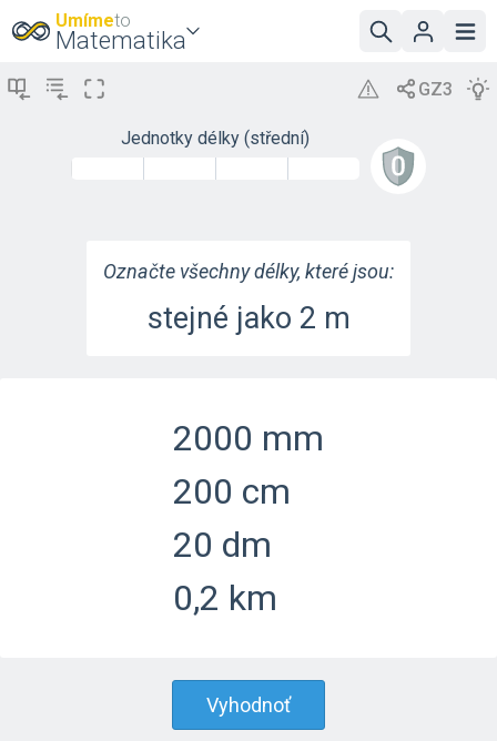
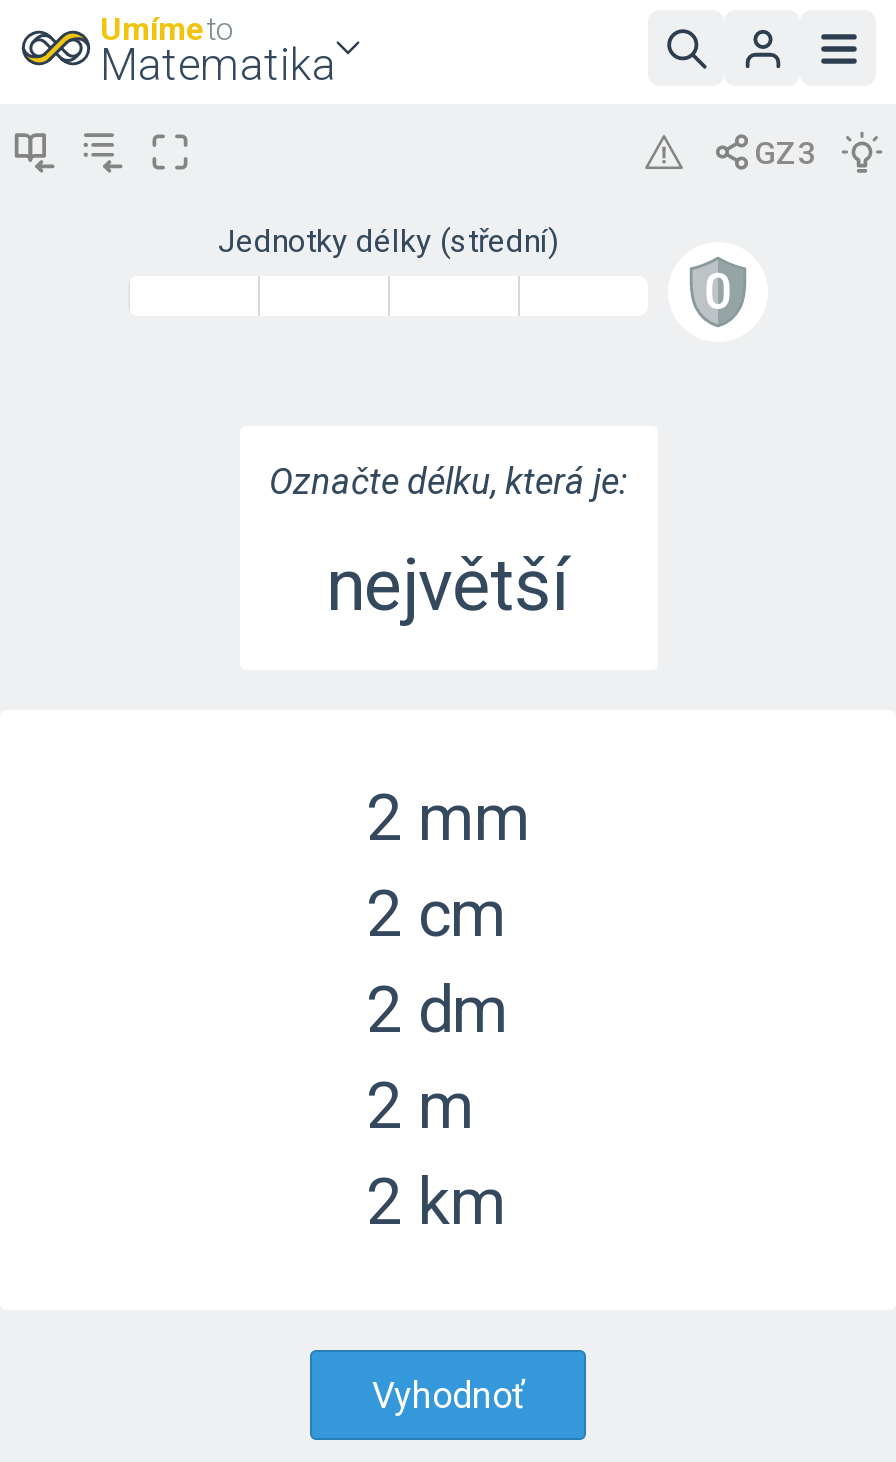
[103,260,394,283] Označte všechny délky, které jsou: -> [269,460,627,502] Označte délku, která je:
[147,300,350,336] stejné jako 2 m -> [326,544,570,628] největší
[173,417,324,618] 2000 mm | 200 cm | 20 dm | 0,2 km -> [366,780,530,1240] 2 mm | 2 cm | 2 dm | 2 m | 2 km

